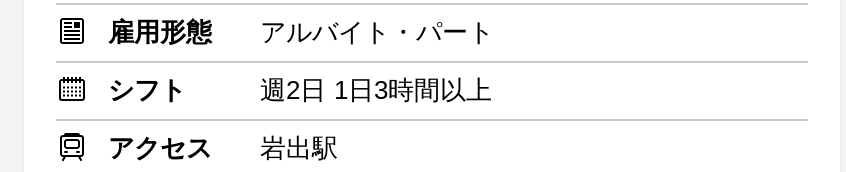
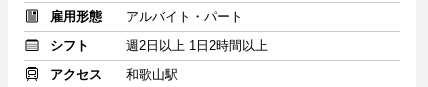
[260,75,492,105] 週2日 1日3時間以上 -> [126,38,268,53] 週2日以上 1日2時間以上
[260,133,338,163] 岩出駅 -> [126,67,178,82] 和歌山駅

